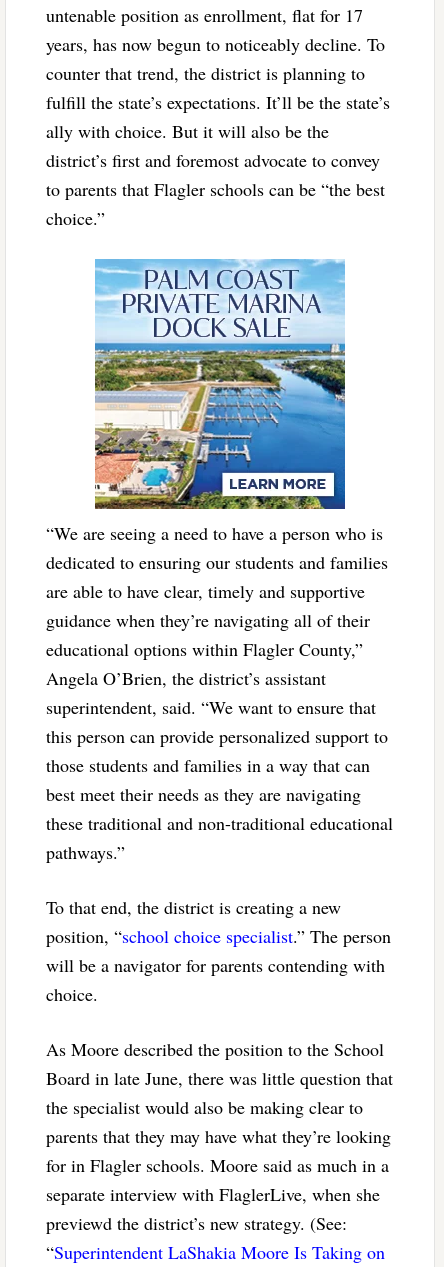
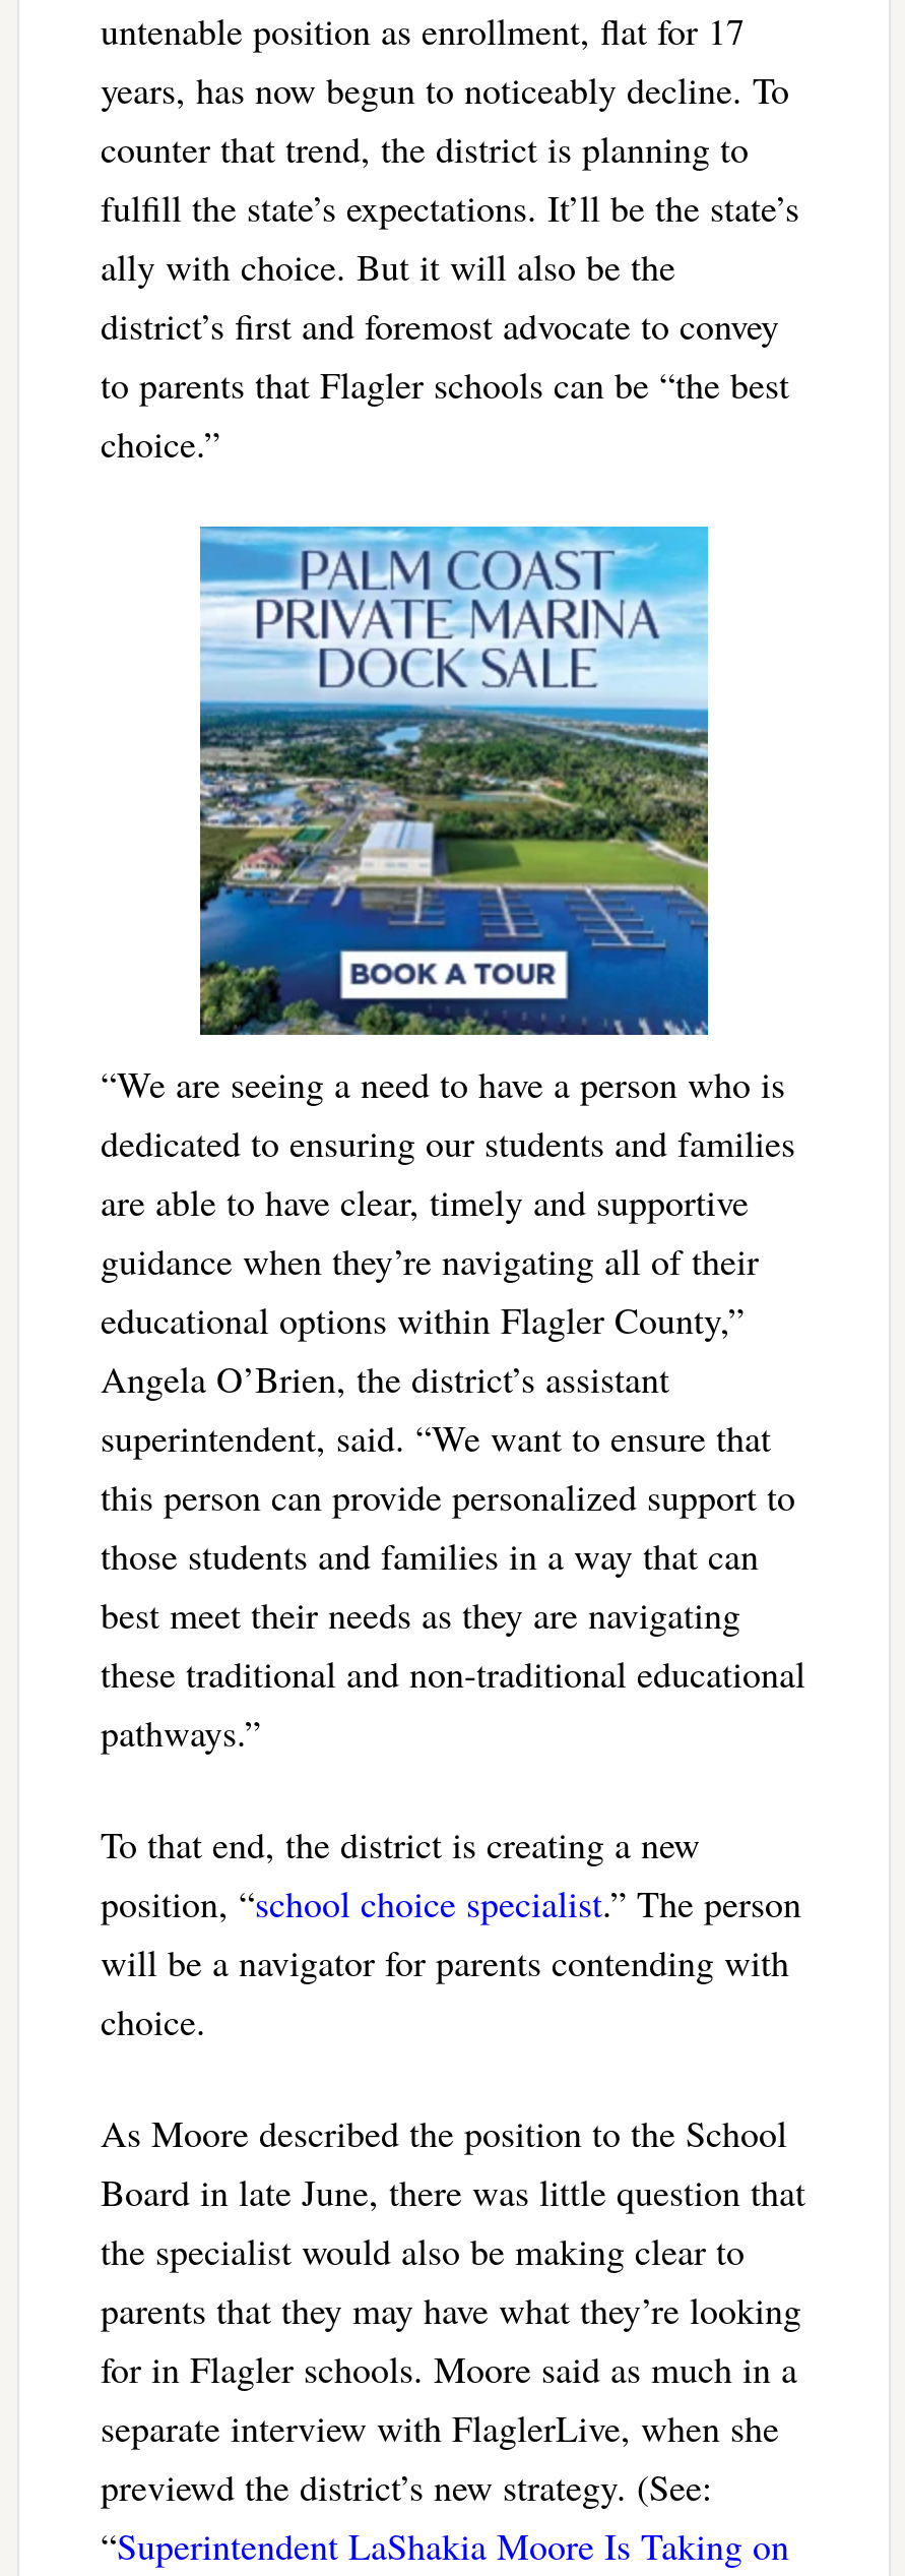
[94,259,346,510] [image] -> [198,527,710,1037] [image]

